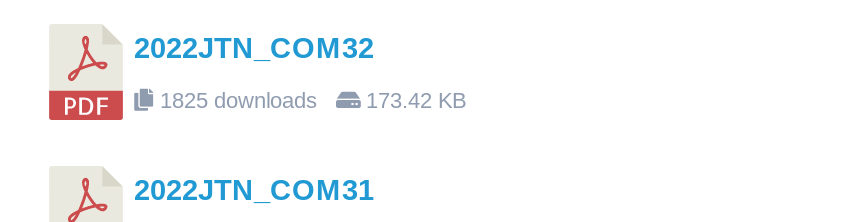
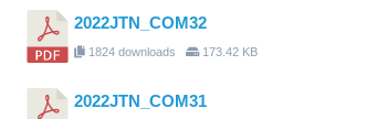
[154,87,466,111] 1825 downloads 173.42 KB -> [85,45,258,58] 1824 downloads 173.42 KB

